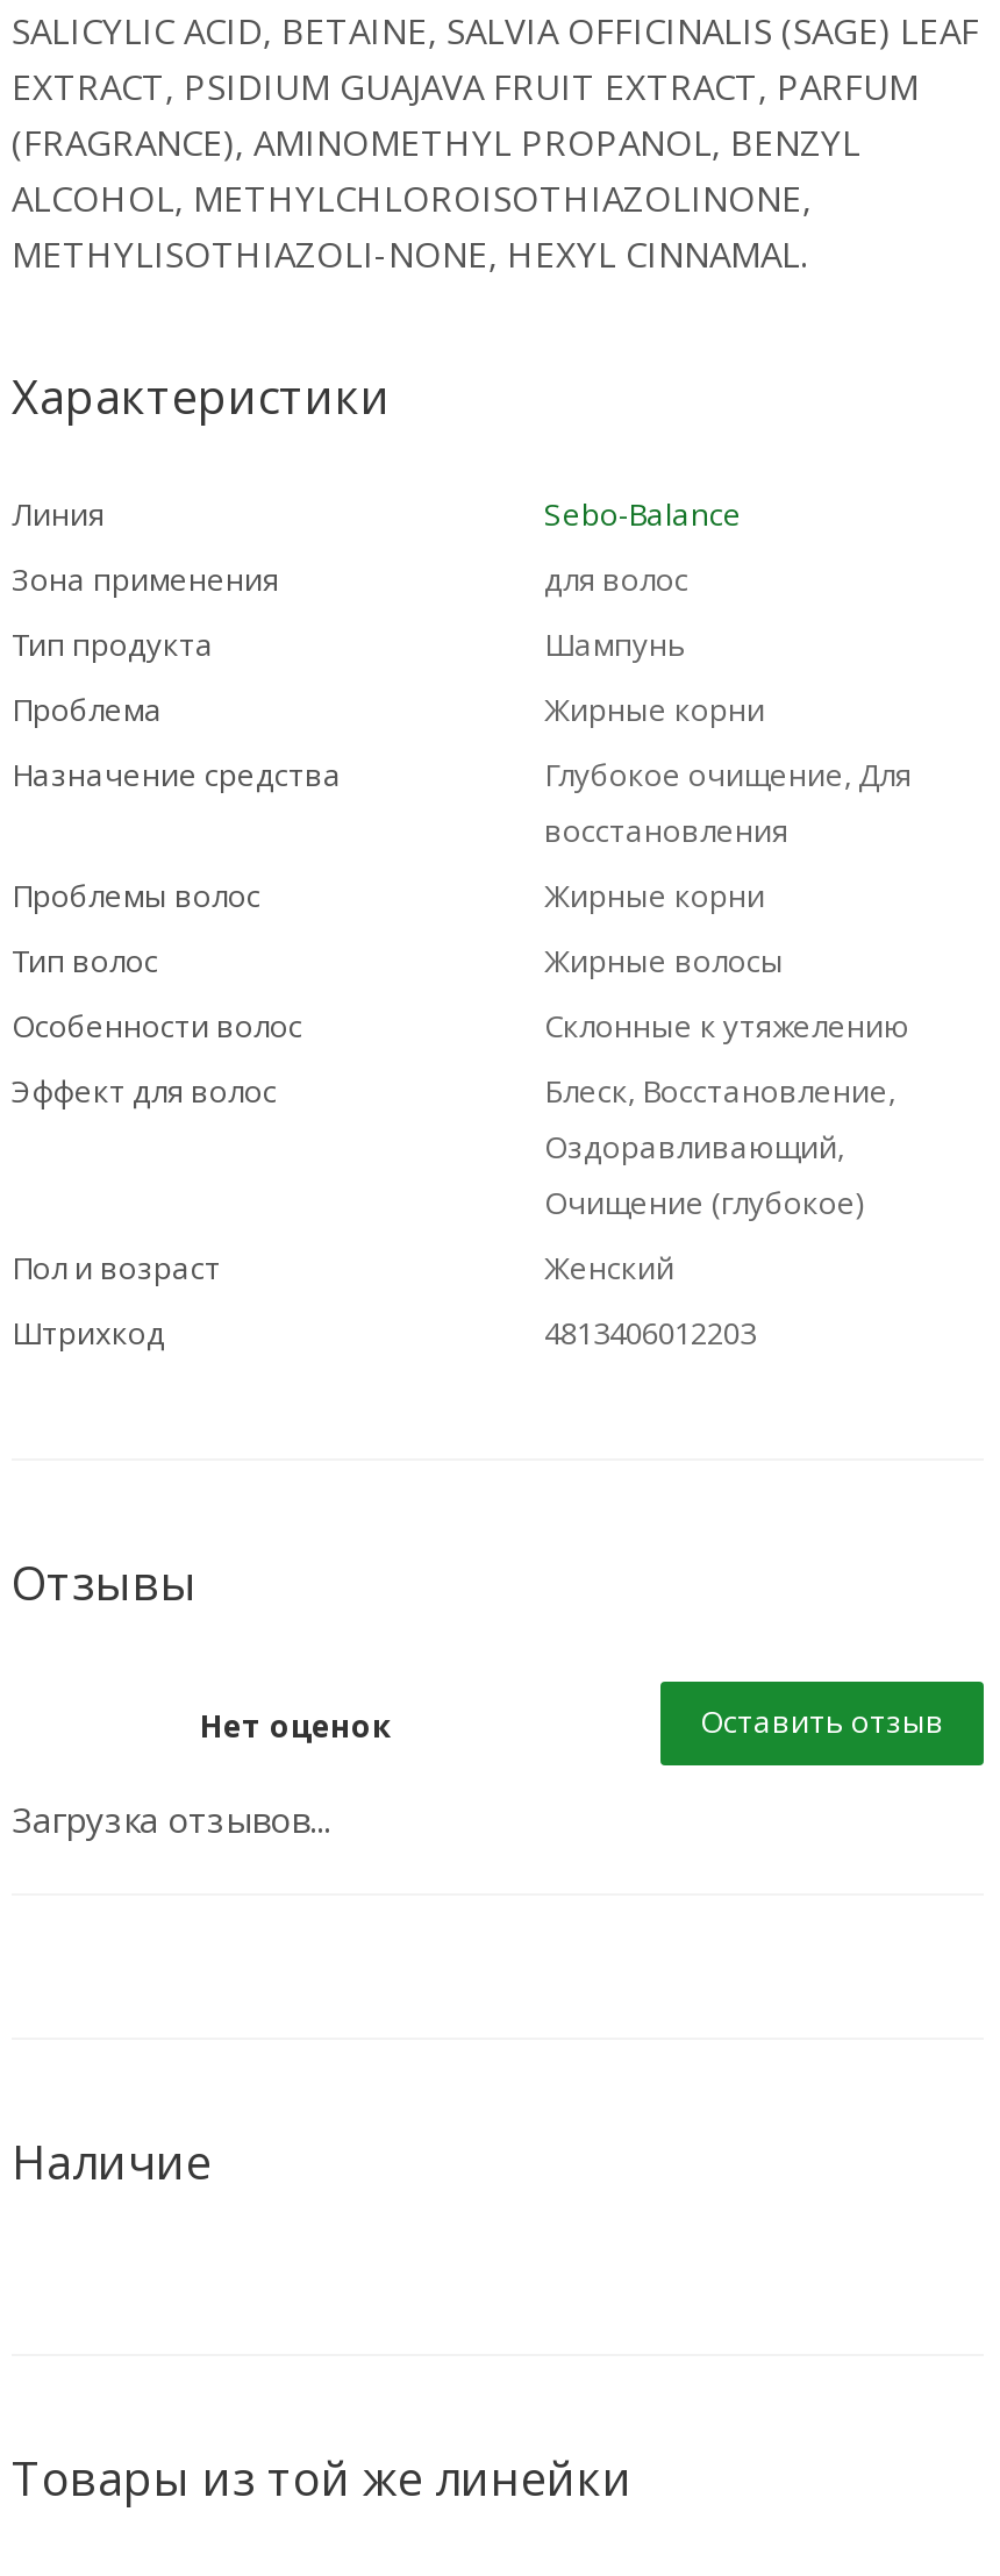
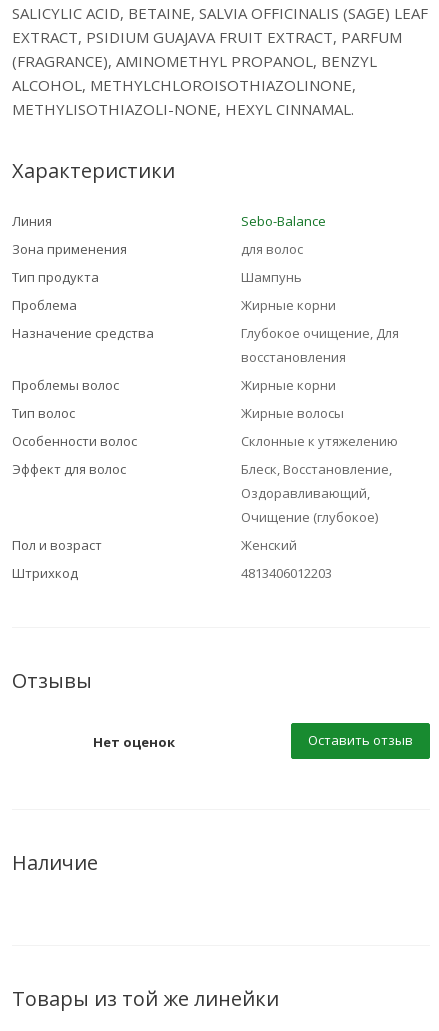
[12,1796,330,1842] Загрузка отзывов... -> none

